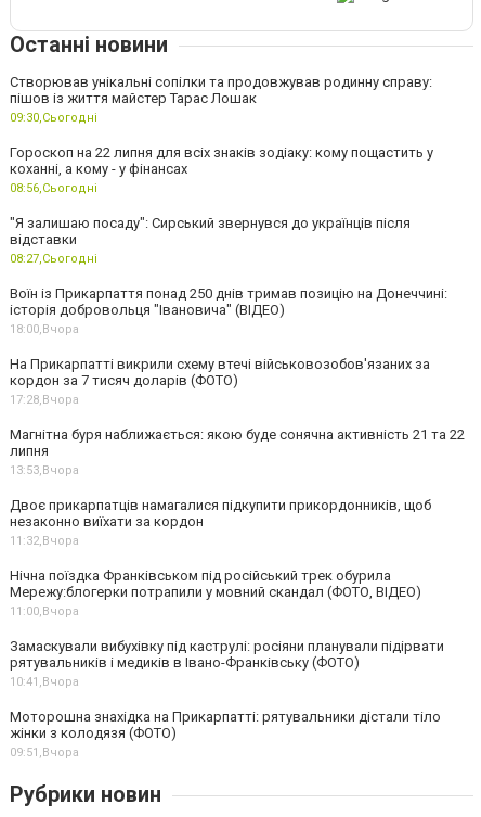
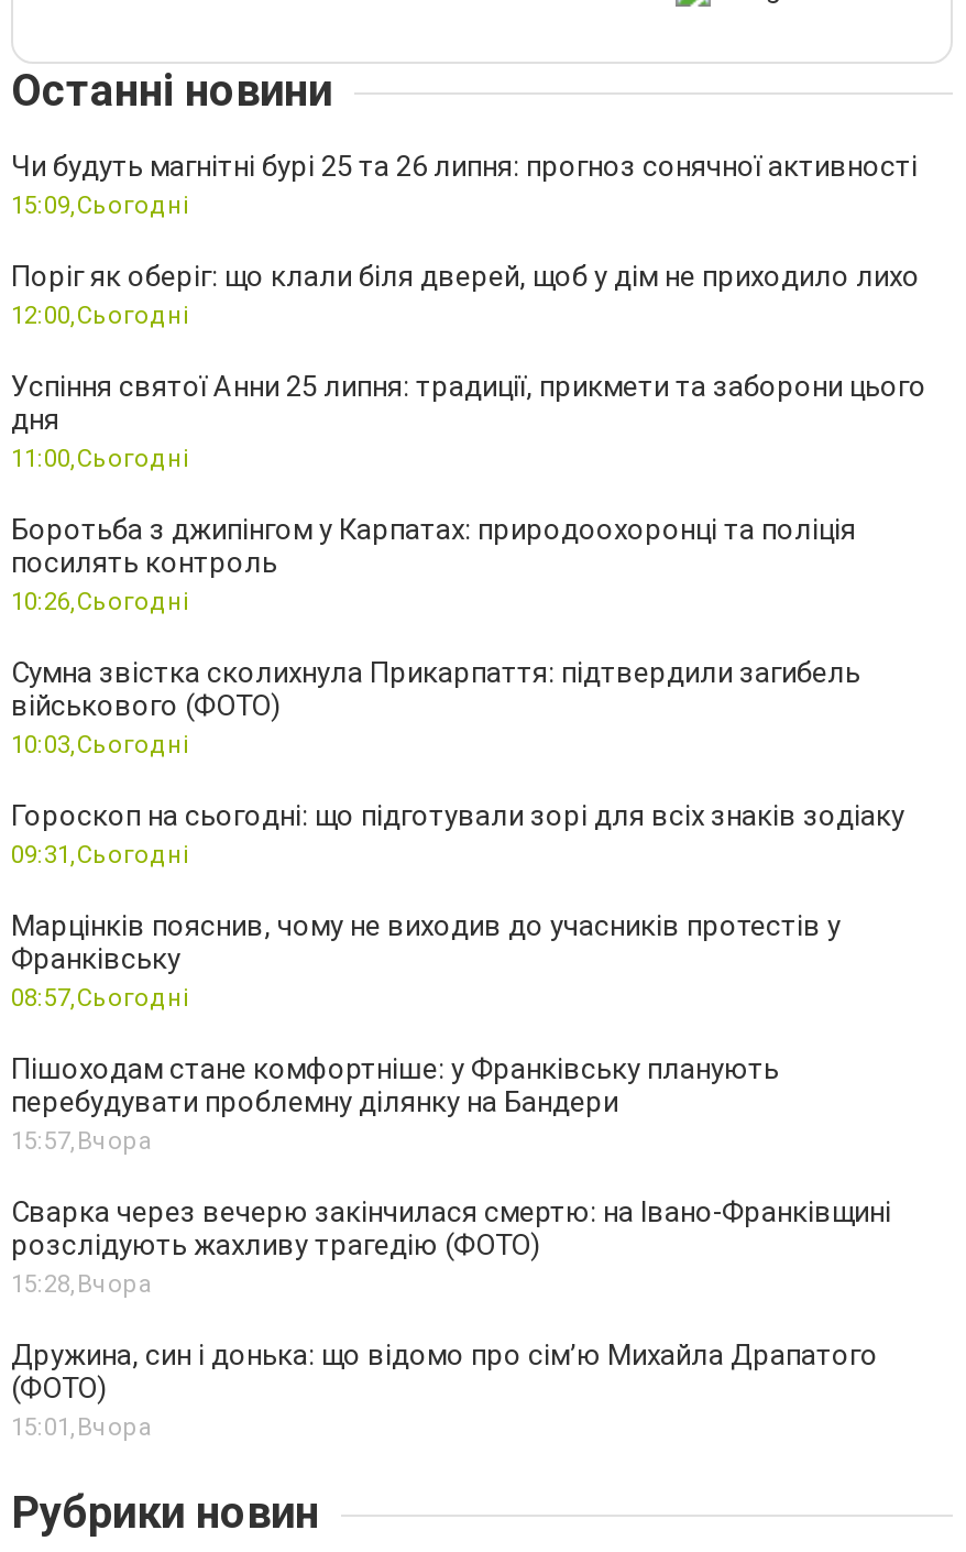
[10,74,432,125] Створював унікальні сопілки та продовжував родинну справу: | пішов із життя майстер Тарас Лошак | 09:30,Сьогодні -> [11,150,918,220] Чи будуть магнітні бурі 25 та 26 липня: прогноз сонячної активності | 15:09,Сьогодні
[10,144,433,195] Гороскоп на 22 липня для всіх знаків зодіаку: кому пощастить у | коханні, а кому - у фінансах | 08:56,Сьогодні -> [11,260,920,330] Поріг як оберіг: що клали біля дверей, щоб у дім не приходило лихо | 12:00,Сьогодні
[10,215,411,266] "Я залишаю посаду": Сирський звернувся до українців після | відставки | 08:27,Сьогодні -> [11,370,926,474] Успіння святої Анни 25 липня: традиції, прикмети та заборони цього | дня | 11:00,Сьогодні
[10,285,447,336] Воїн із Прикарпаття понад 250 днів тримав позицію на Донеччині: | історія добровольця "Івановича" (ВІДЕО) | 18:00,Вчора -> [11,513,856,617] Боротьба з джипінгом у Карпатах: природоохоронці та поліція | посилять контроль | 10:26,Сьогодні
[10,356,430,407] На Прикарпатті викрили схему втечі військовозобов'язаних за | кордон за 7 тисяч доларів (ФОТО) | 17:28,Вчора -> [11,656,860,760] Сумна звістка сколихнула Прикарпаття: підтвердили загибель | військового (ФОТО) | 10:03,Сьогодні
[10,427,465,478] Магнітна буря наближається: якою буде сонячна активність 21 та 22 | липня | 13:53,Вчора -> [11,799,904,870] Гороскоп на сьогодні: що підготували зорі для всіх знаків зодіаку | 09:31, Сьогодні
[10,497,431,548] Двоє прикарпатців намагалися підкупити прикордонників, щоб | незаконно виїхати за кордон | 11:32,Вчора -> [11,909,841,1013] Марцінків пояснив, чому не виходив до учасників протестів у | Франківську | 08:57,Сьогодні
[10,568,421,619] Нічна поїздка Франківськом під російський трек обурила | Мережу:блогерки потрапили у мовний скандал (ФОТО, ВІДЕО) | 11:00, Вчора -> [11,1052,779,1156] Пішоходам стане комфортніше: у Франківську планують | перебудувати проблемну ділянку на Бандери | 15:57, Вчора
[10,638,444,689] Замаскували вибухівку під каструлі: росіяни планували підірвати | рятувальників і медиків в Івано-Франківську (ФОТО) | 10:41, Вчора -> [11,1196,891,1299] Сварка через вечерю закінчилася смертю: на Івано-Франківщині | розслідують жахливу трагедію (ФОТО) | 15:28, Вчора
[10,709,441,760] Моторошна знахідка на Прикарпатті: рятувальники дістали тіло | жінки з колодязя (ФОТО) | 09:51, Вчора -> [11,1339,878,1442] Дружина, син і донька: що відомо про сім’ю Михайла Драпатого | (ФОТО) | 15:01, Вчора

